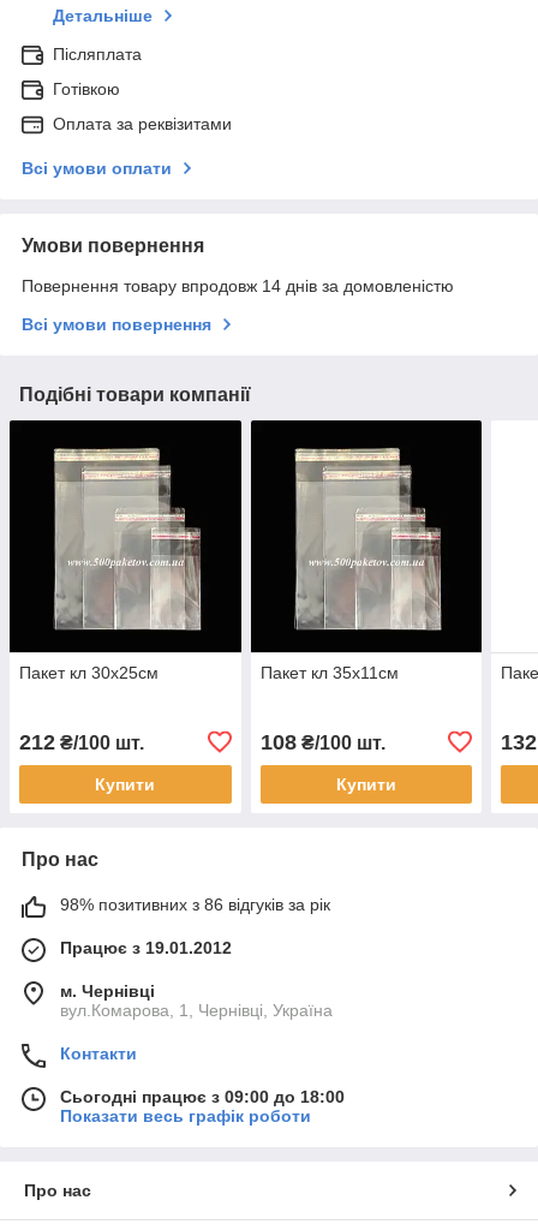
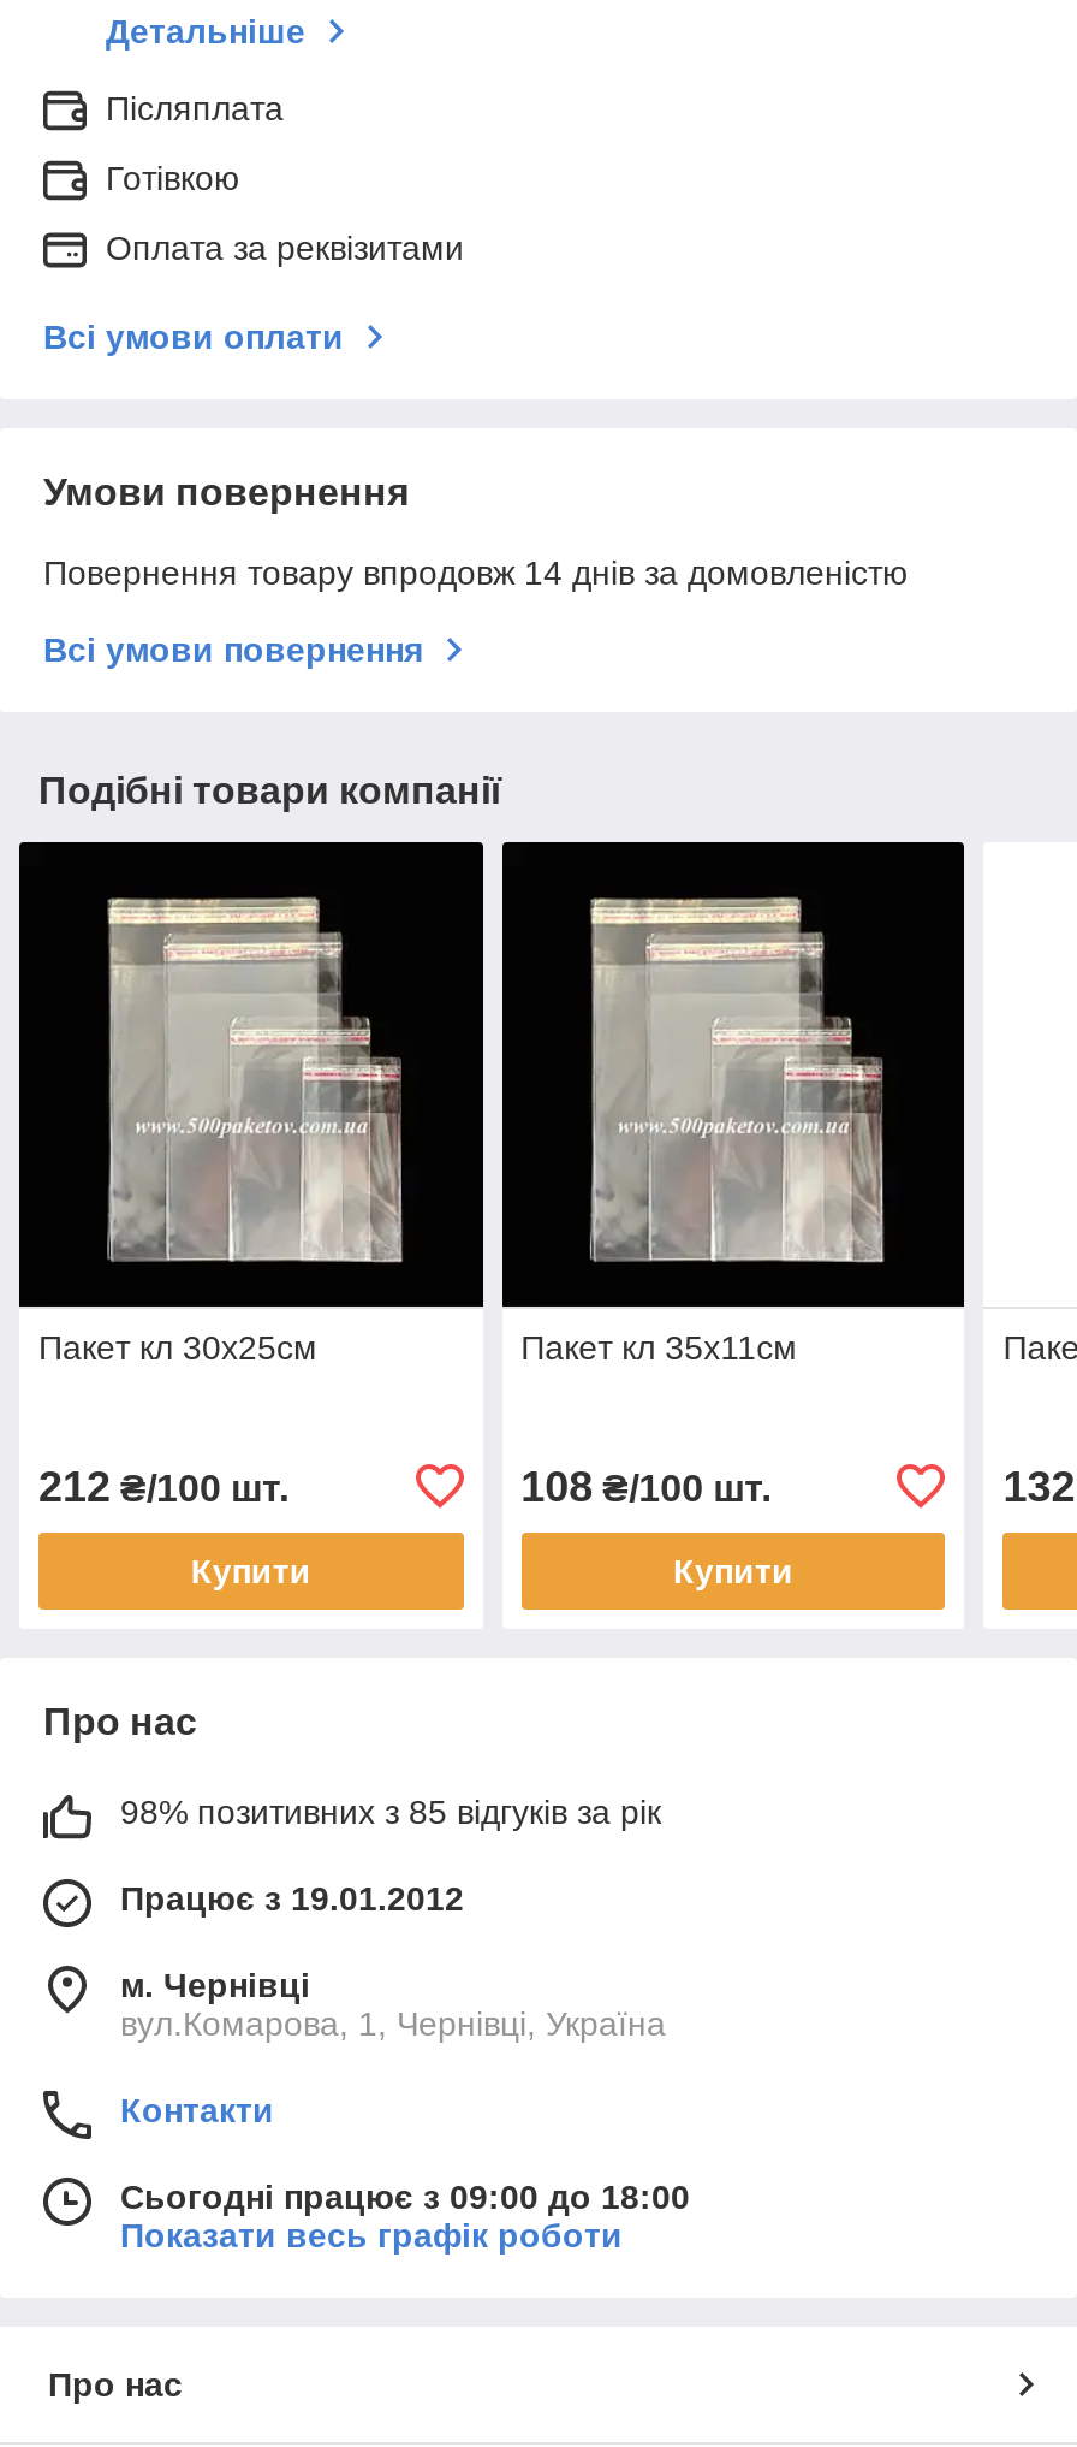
[60,895,330,914] 98% позитивних з 86 відгуків за рік -> [120,1792,661,1831] 98% позитивних з 85 відгуків за рік

